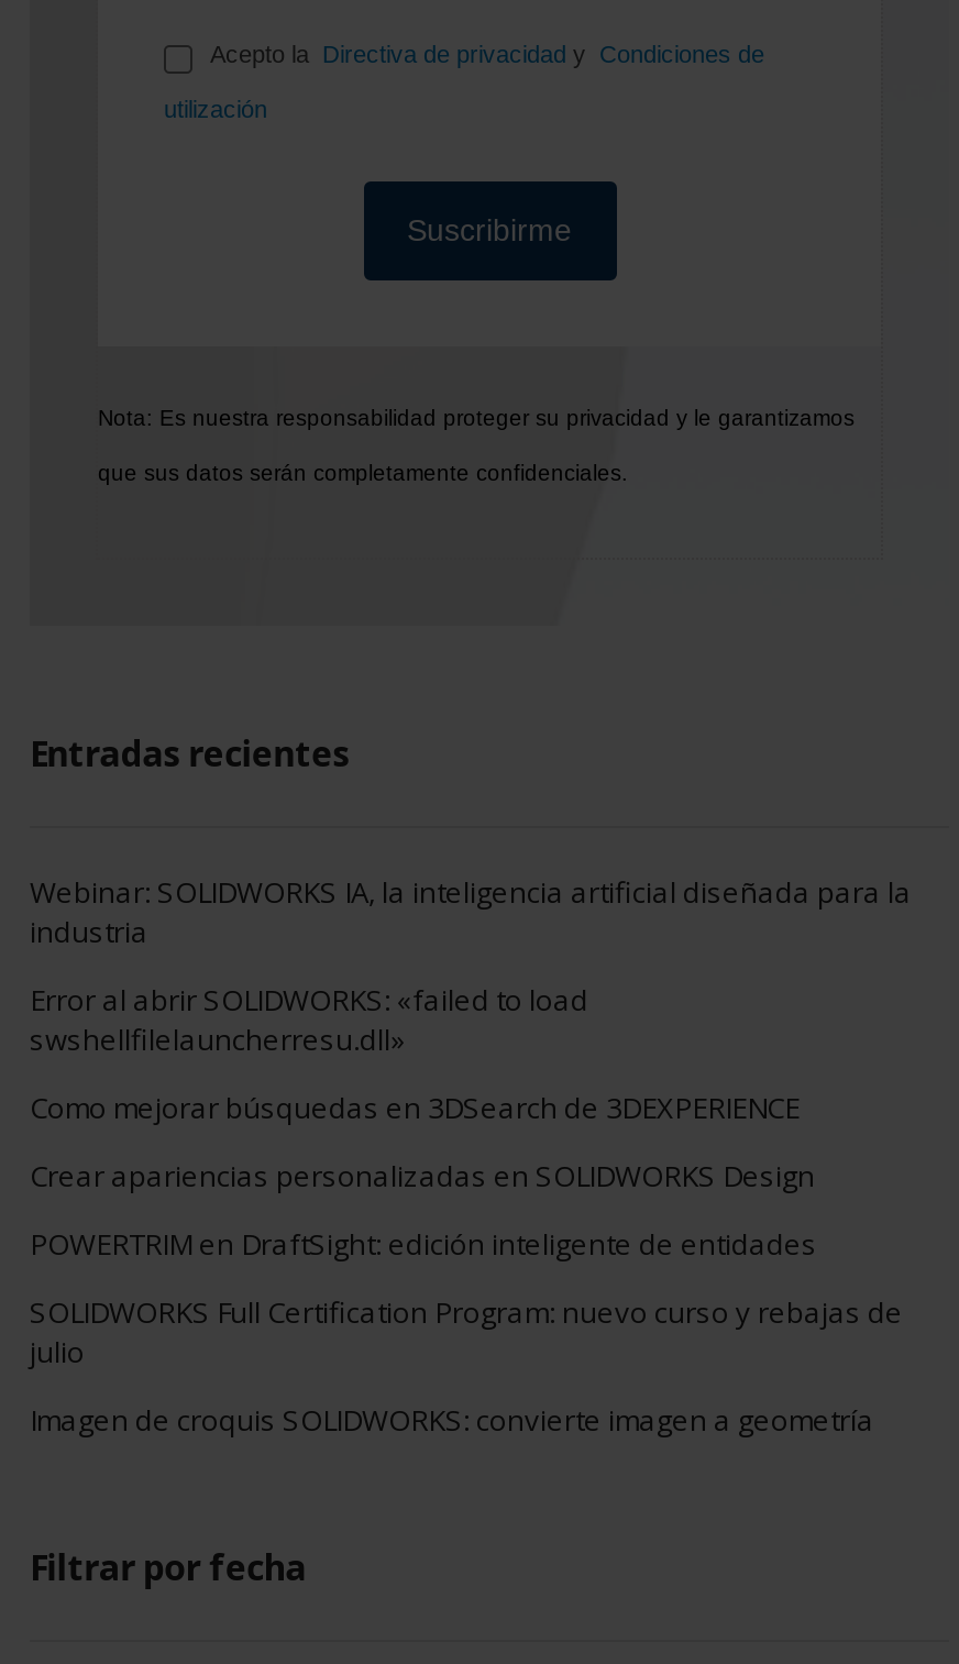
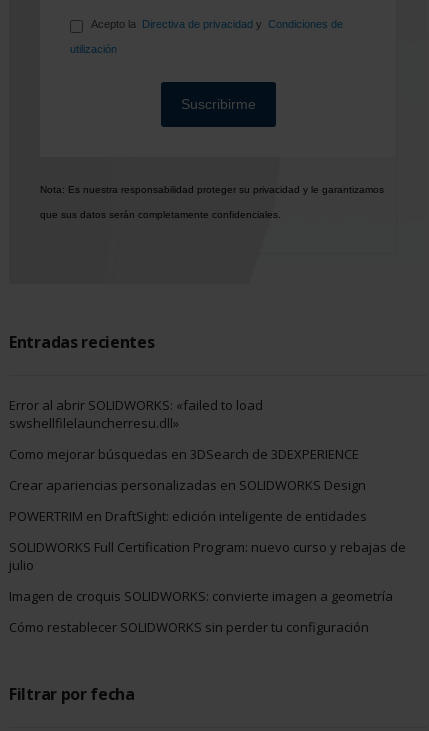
[30,872,912,951] Webinar: SOLIDWORKS IA, la inteligencia artificial diseñada para la | industria -> none
moved [30,980,903,1439] -> [9,396,406,605]: Error al abrir SOLIDWORKS: «failed to load | swshellfilelauncherresu.dll» | Como mejorar búsquedas en 3DSearch de 3DEXPERIENCE | Crear apariencias personalizadas en SOLIDWORKS Design | POWERTRIM en DraftSight: edición inteligente de entidades | SOLIDWORKS Full Certification Program: nuevo curso y rebajas de | julio | Imagen de croquis SOLIDWORKS: convierte imagen a geometría
none -> [9,618,369,636] Cómo restablecer SOLIDWORKS sin perder tu configuración

